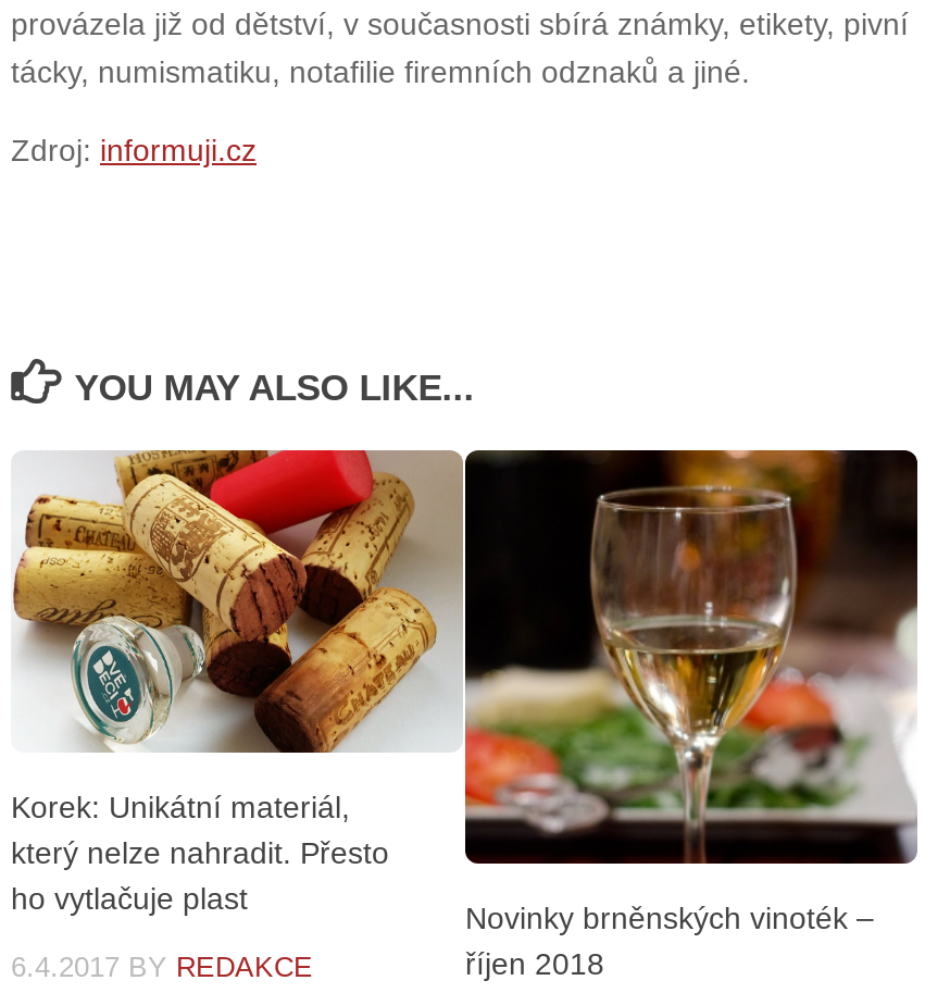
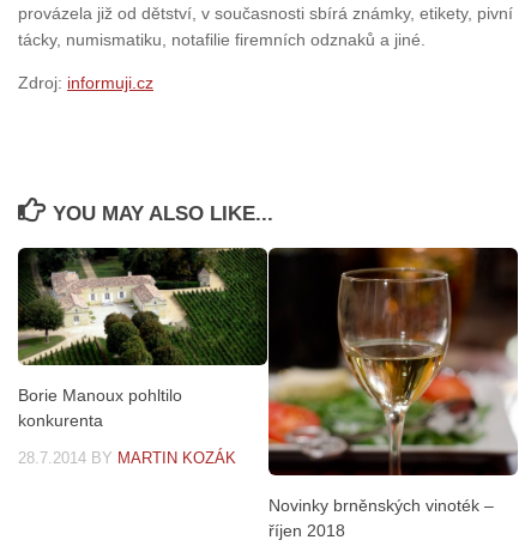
[11,448,465,916] [image] | Korek: Unikátní materiál, | který nelze nahradit. Přesto | ho vytlačuje plast -> [17,247,268,430] [image] | Borie Manoux pohltilo | konkurenta
[11,951,313,983] 6.4.2017 BY REDAKCE -> [18,449,236,467] 28.7.2014 BY MARTIN KOZÁK

